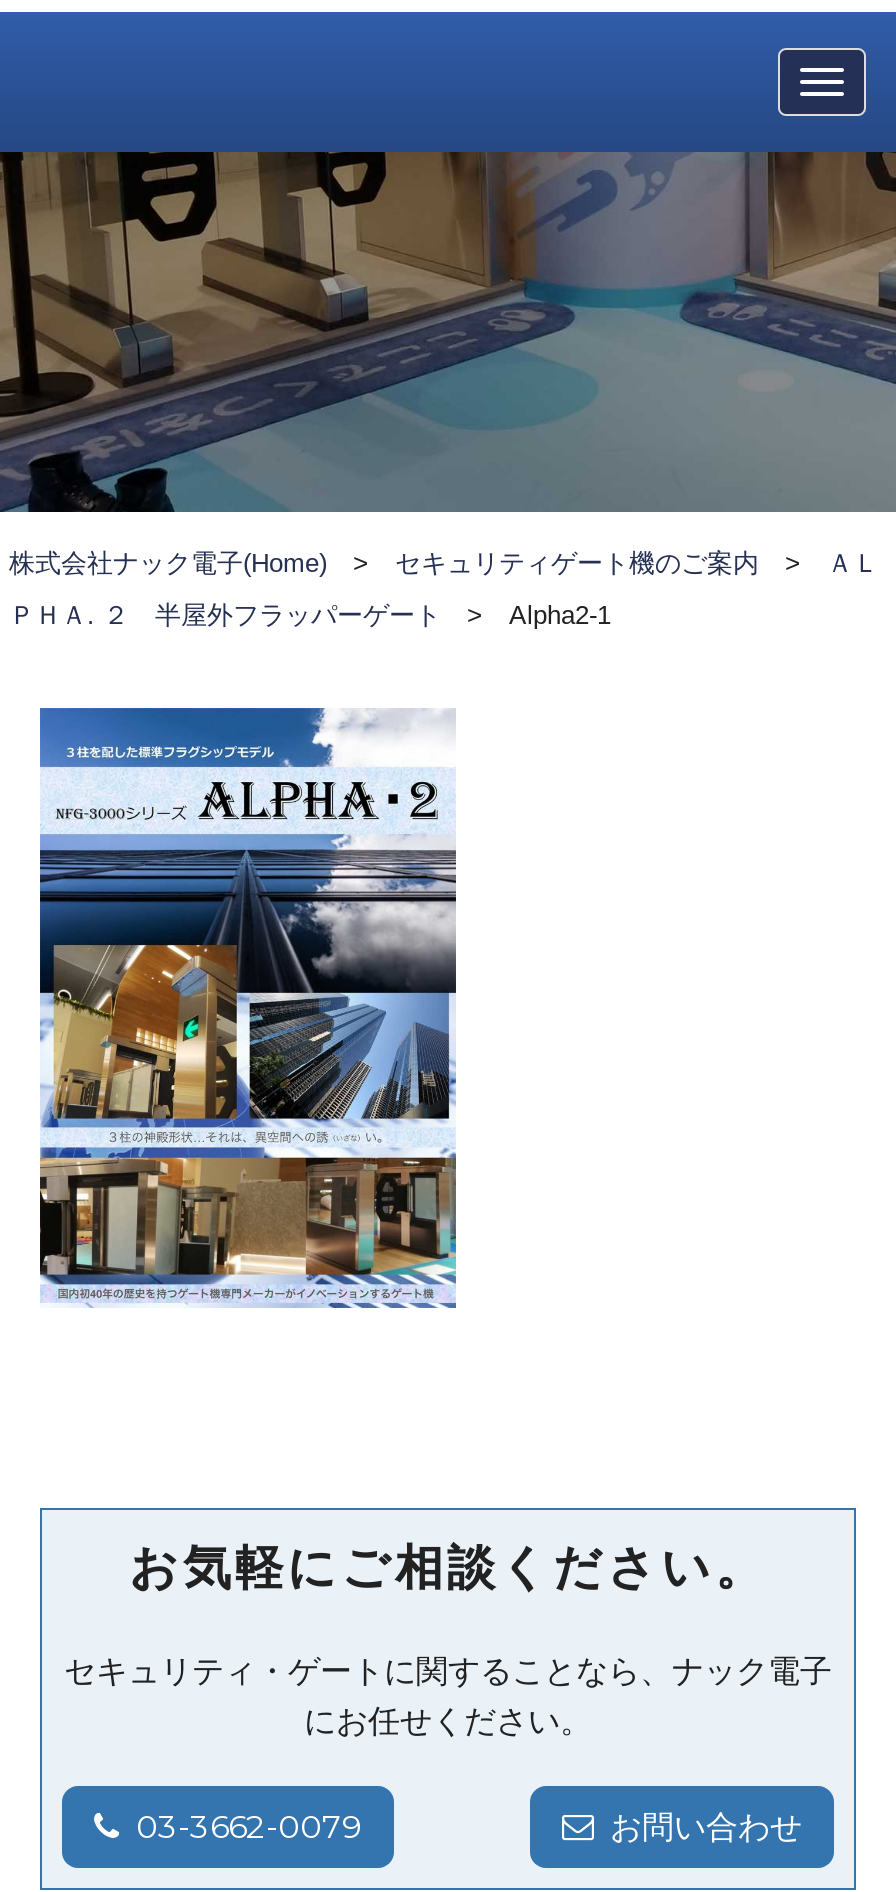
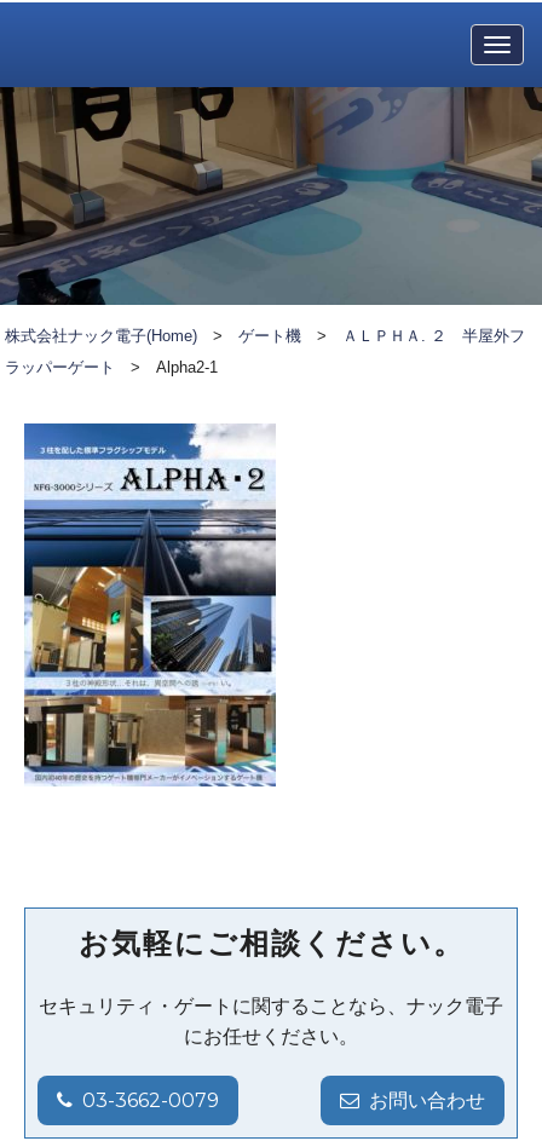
[9,548,879,578] 株式会社ナック電子(Home) >セキュリティゲート機のご案内>ＡＬ -> [5,326,526,345] 株式会社ナック電子(Home) >ゲート機>ＡＬＰＨＡ. ２ 半屋外フ
[9,600,611,630] ＰＨＡ. ２ 半屋外フラッパーゲート> Alpha2-1 -> [5,358,218,376] ラッパーゲート> Alpha2-1

